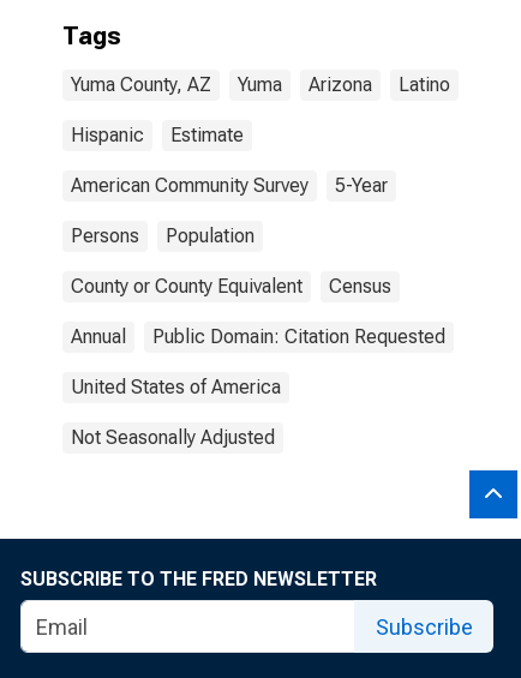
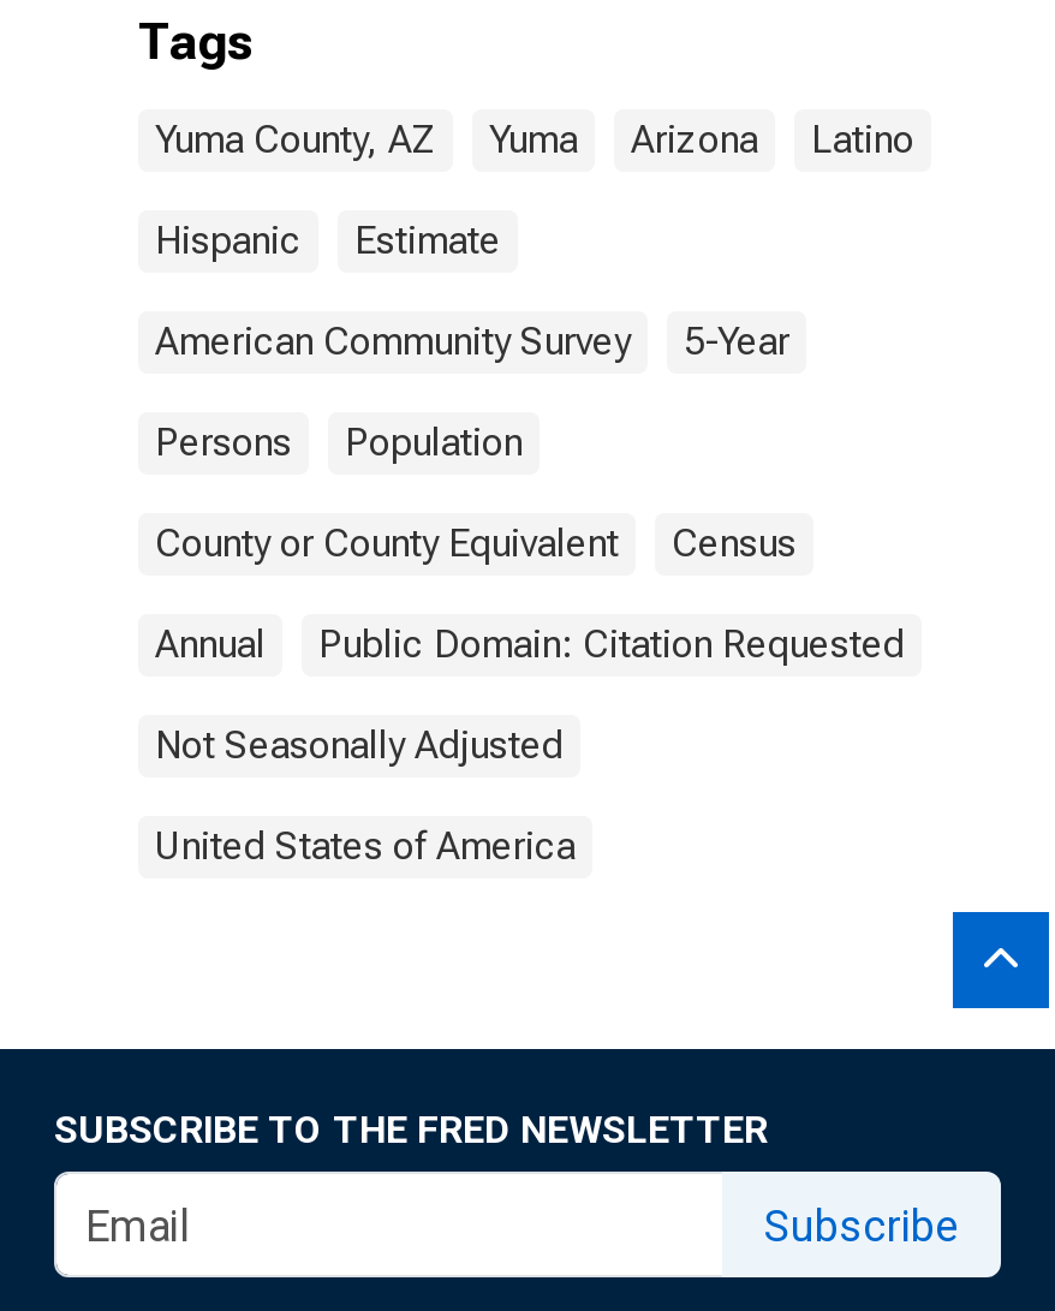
moved [71,376,281,398] -> [155,823,576,869]: United States of America
moved [71,426,275,449] -> [155,722,564,768]: Not Seasonally Adjusted

